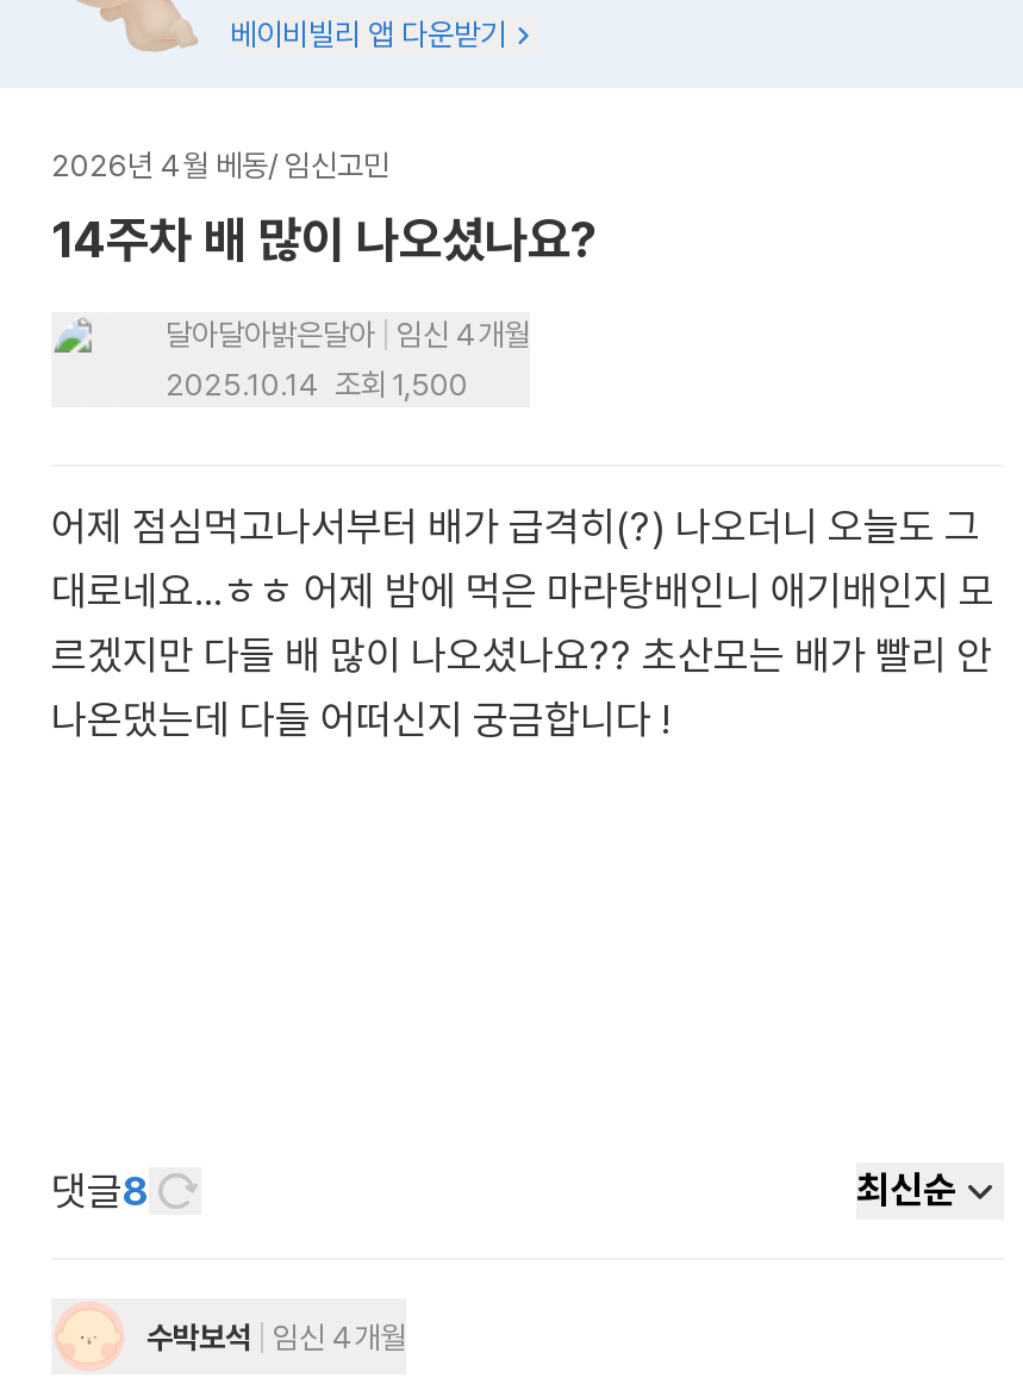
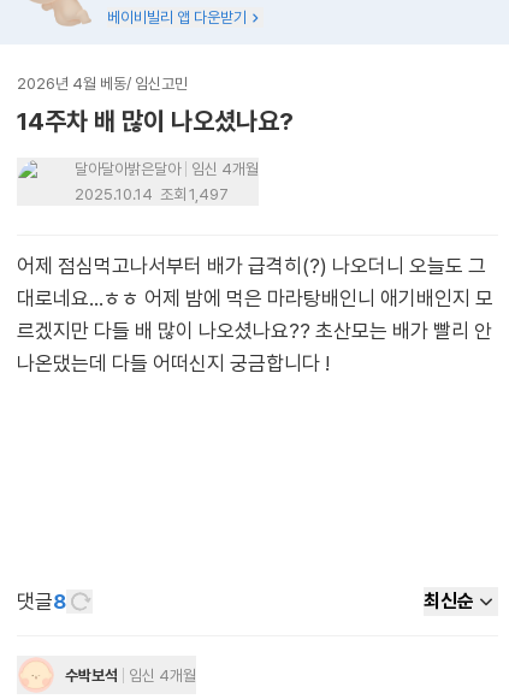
[166,367,468,403] 2025.10.14 조회 1,500 -> [75,185,229,203] 2025.10.14 조회 1,497

